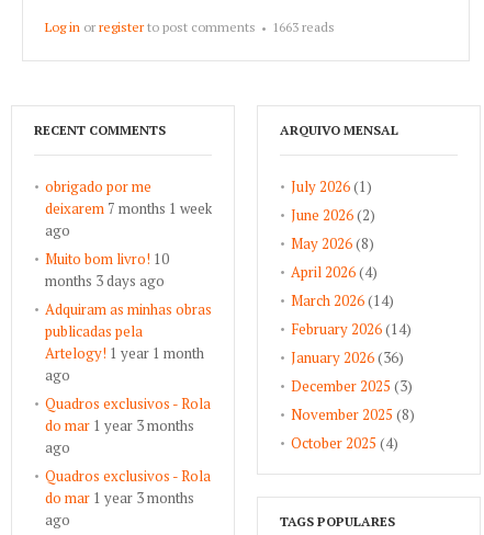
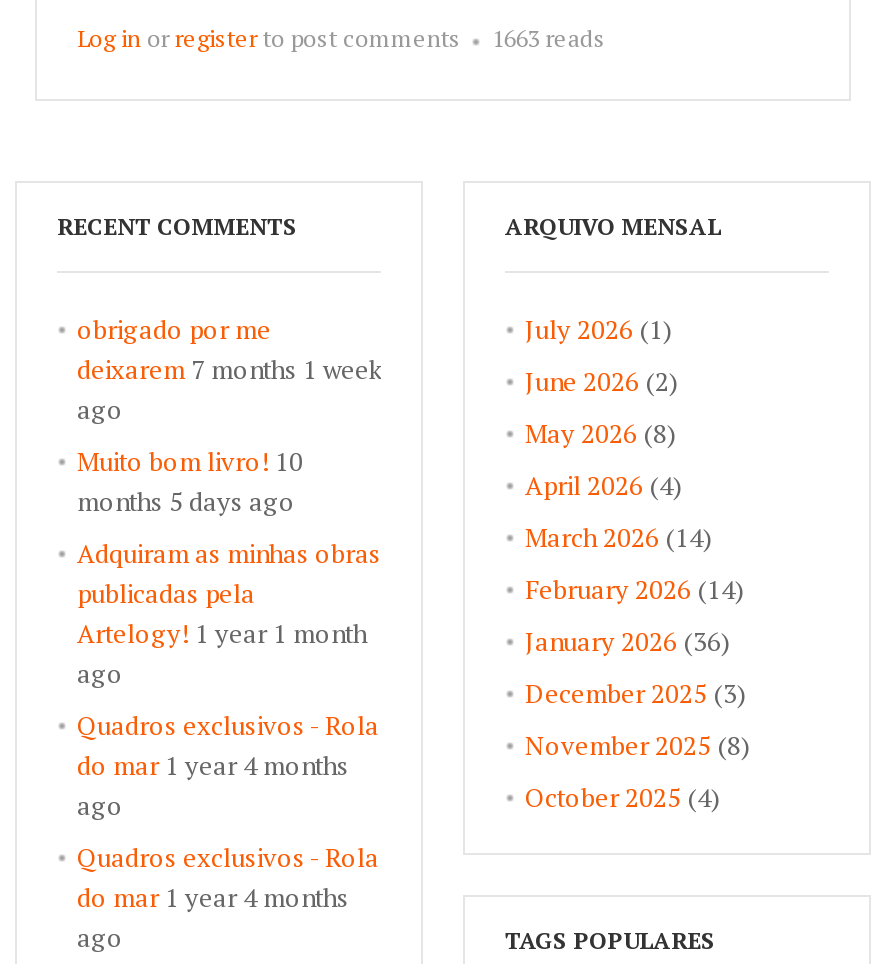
[45,270,165,290] months 3 days ago -> [77,482,295,518] months 5 days ago
[45,415,194,435] do mar 1 year 3 months -> [77,746,349,782] do mar 1 year 4 months
[45,488,194,507] do mar 1 year 3 months -> [77,878,349,914] do mar 1 year 4 months

